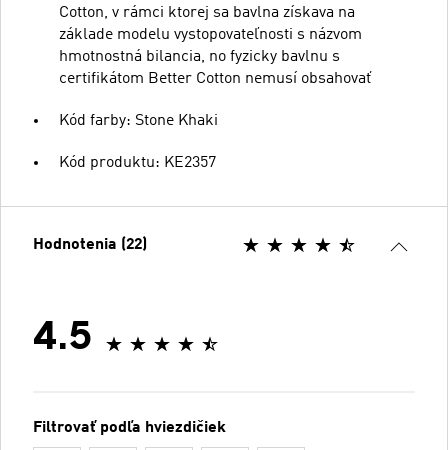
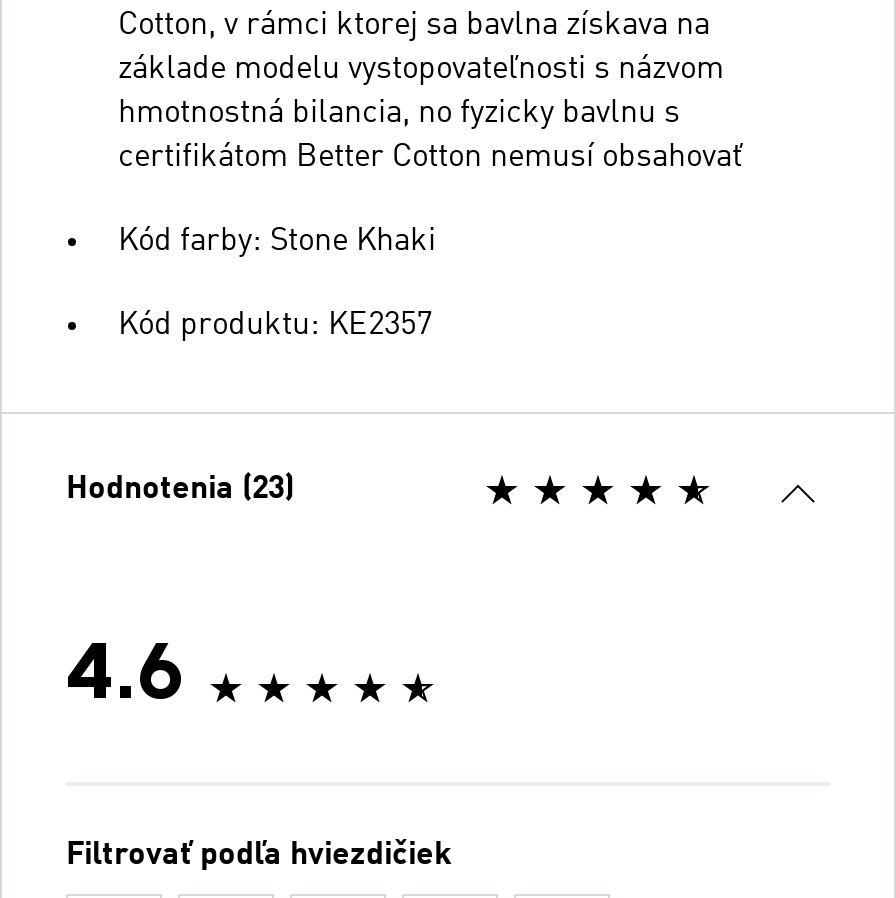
[33,237,147,253] Hodnotenia (22) -> [66,474,294,506] Hodnotenia (23)
[33,319,94,359] 4.5 -> [66,638,186,718] 4.6

